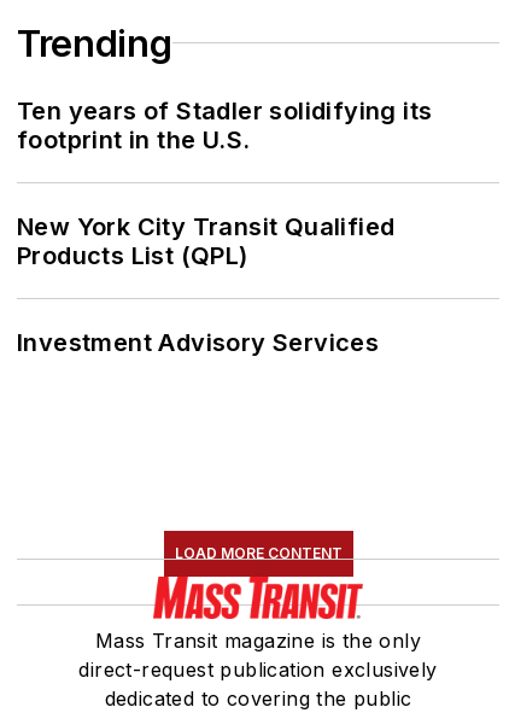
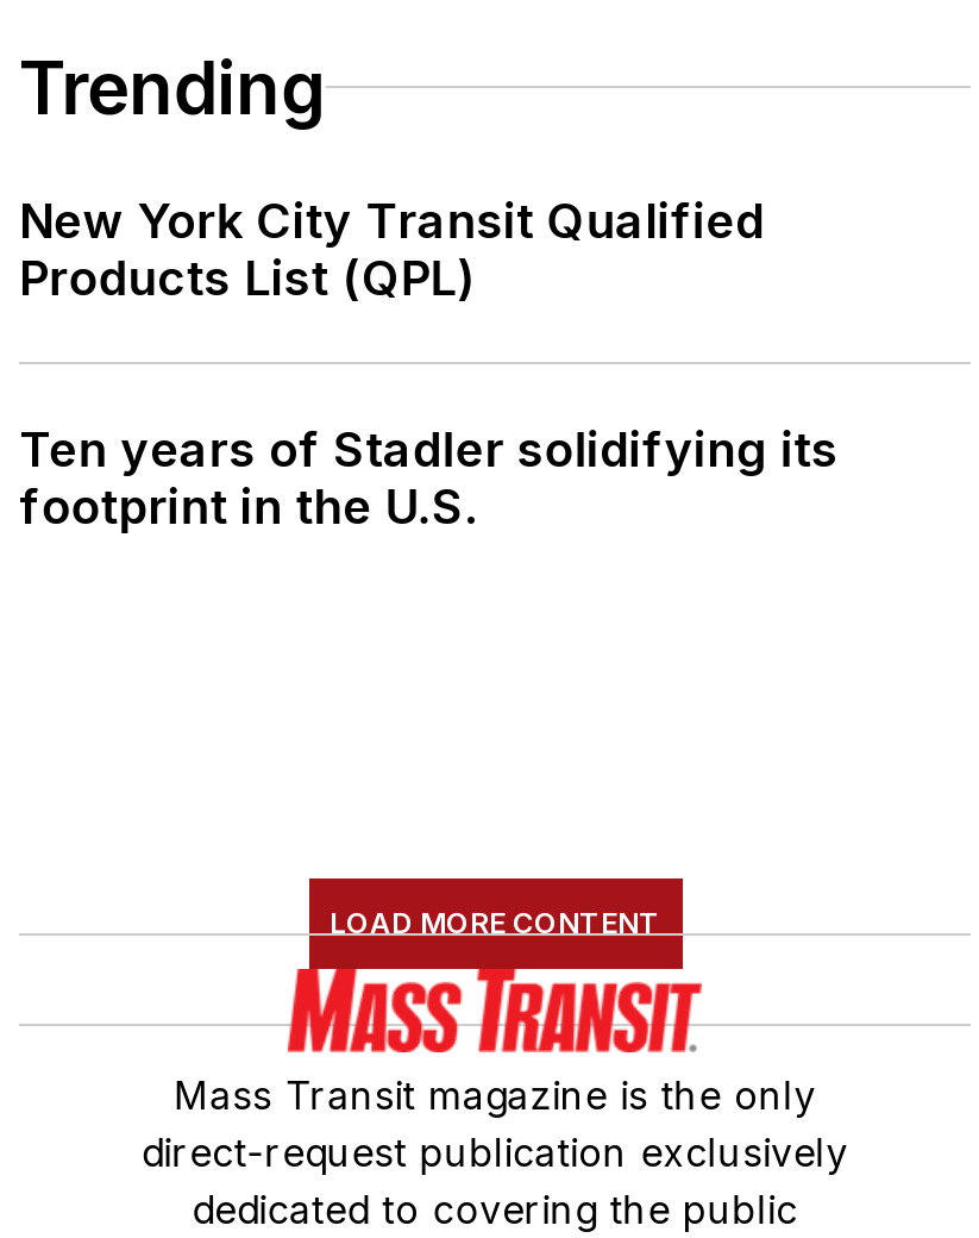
moved [17,96,432,154] -> [19,421,838,535]: Ten years of Stadler solidifying its | footprint in the U.S.
moved [17,212,395,270] -> [19,193,765,307]: New York City Transit Qualified | Products List (QPL)
[17,328,379,357] Investment Advisory Services -> none

